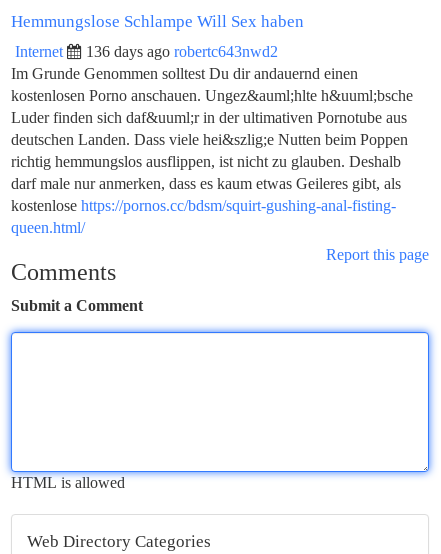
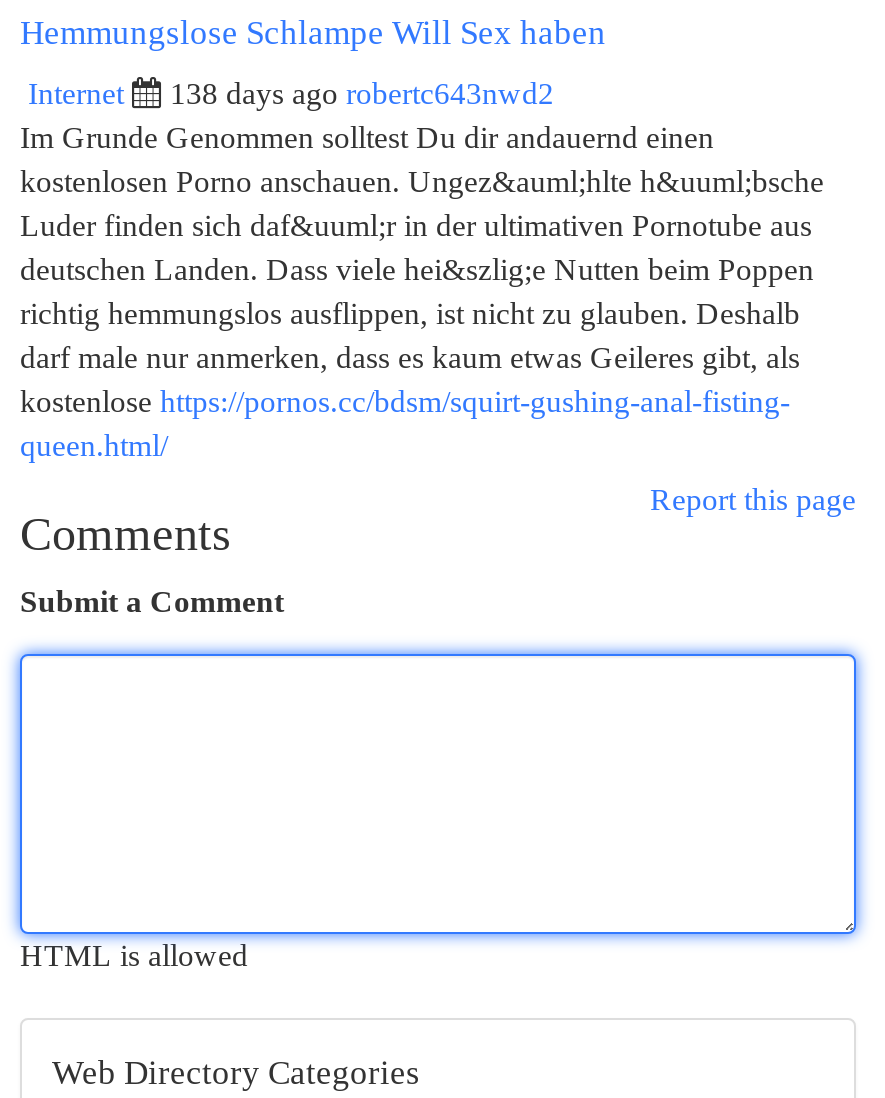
[86,43,278,60] 136 days ago robertc643nwd2 -> [170,76,554,110] 138 days ago robertc643nwd2

